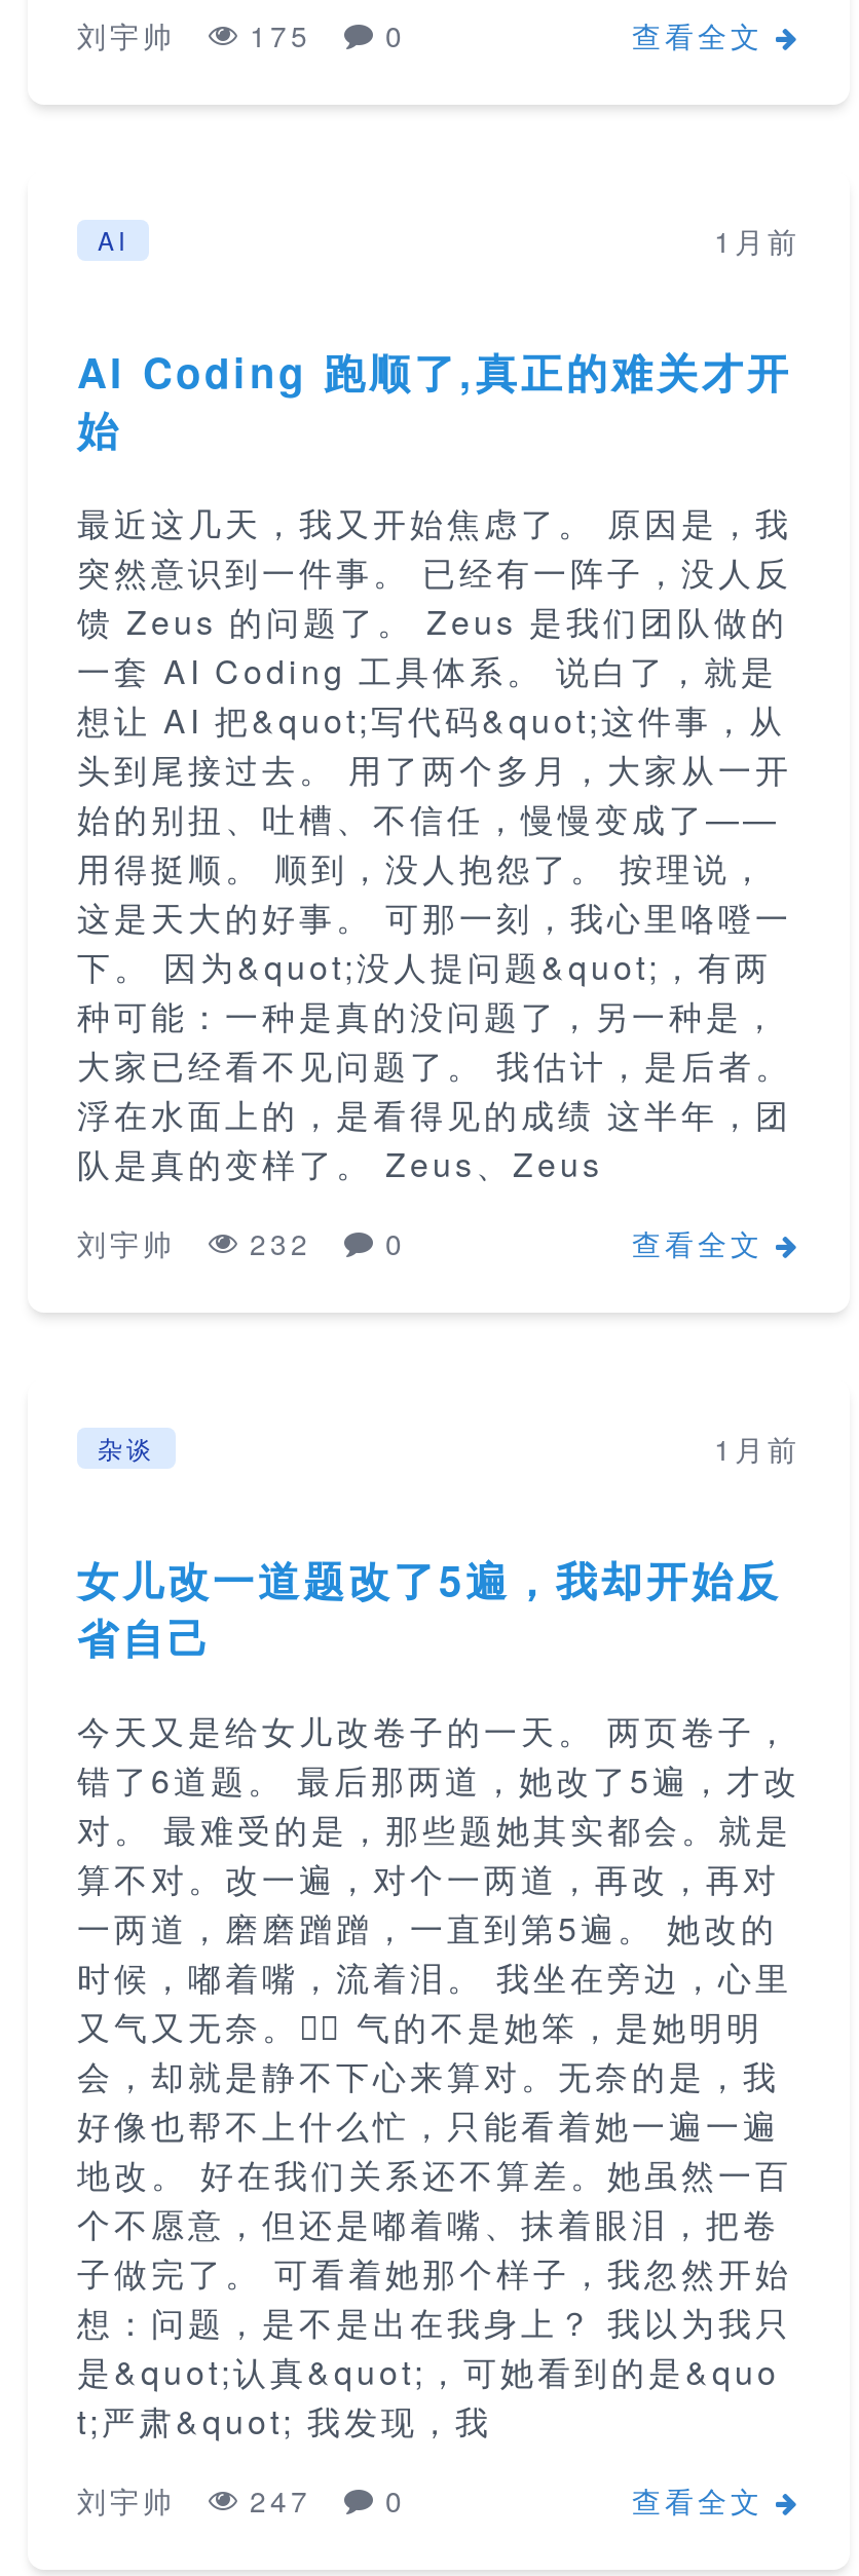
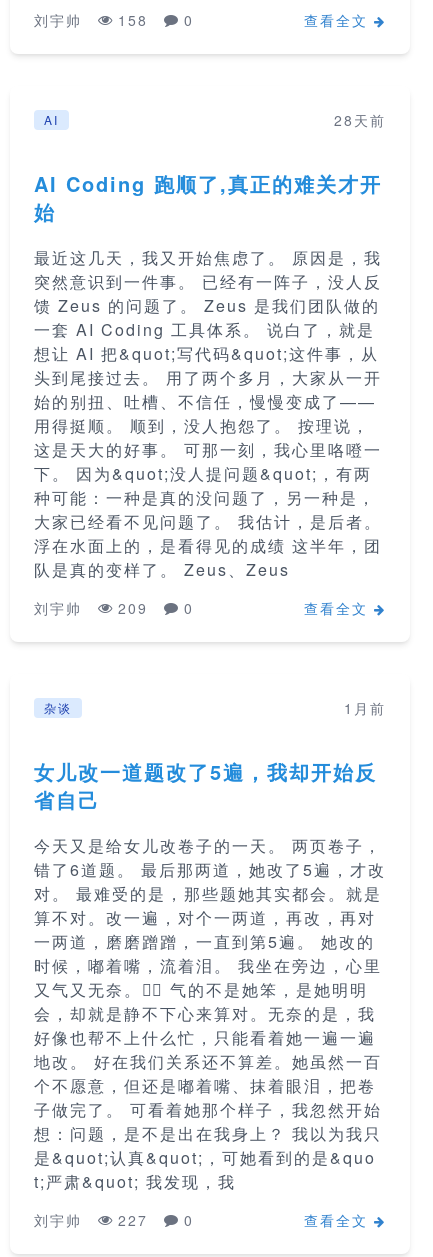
[77,14,406,55] 刘宇帅 175 0 -> [34,10,194,30] 刘宇帅 158 0
[714,220,800,261] 1月前 -> [334,110,386,130] 28天前
[77,1222,406,1263] 刘宇帅 232 0 -> [34,598,194,618] 刘宇帅 209 0
[77,2479,406,2521] 刘宇帅 247 0 -> [34,1210,194,1230] 刘宇帅 227 0

